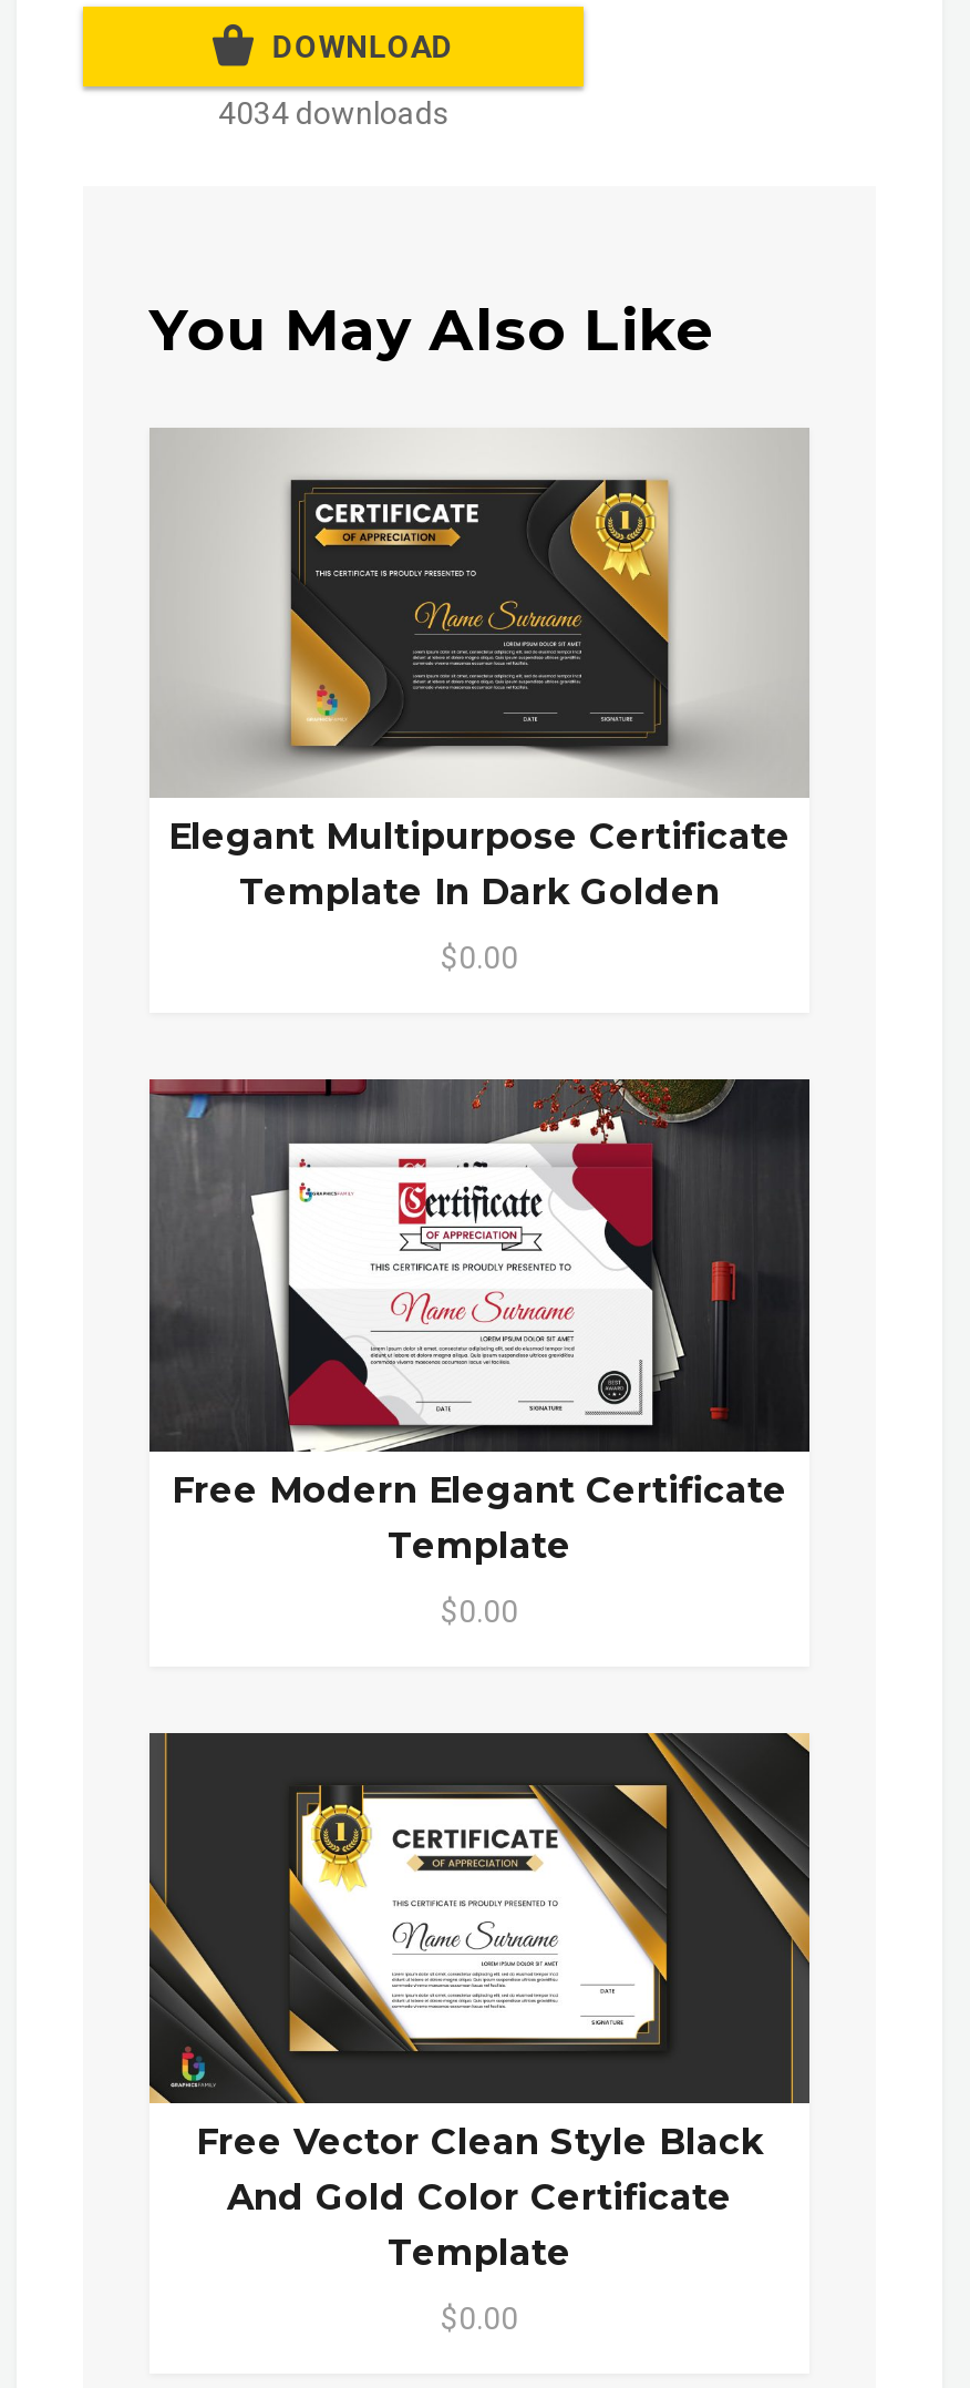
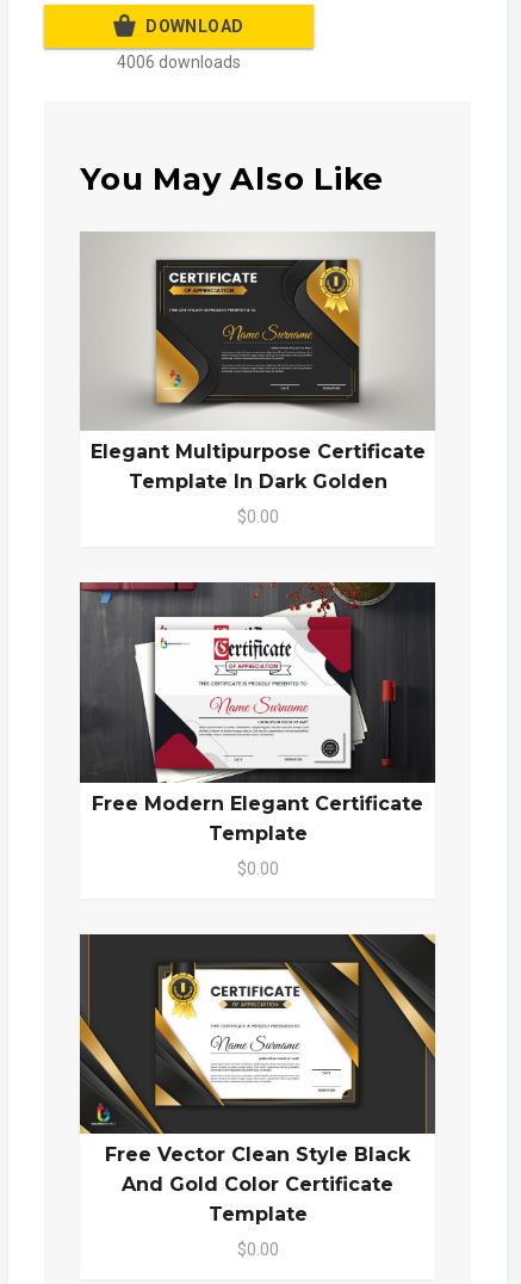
[218,96,448,131] 4034 downloads -> [117,53,241,72] 4006 downloads

